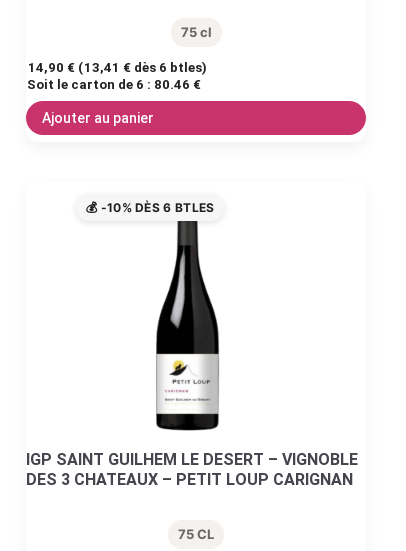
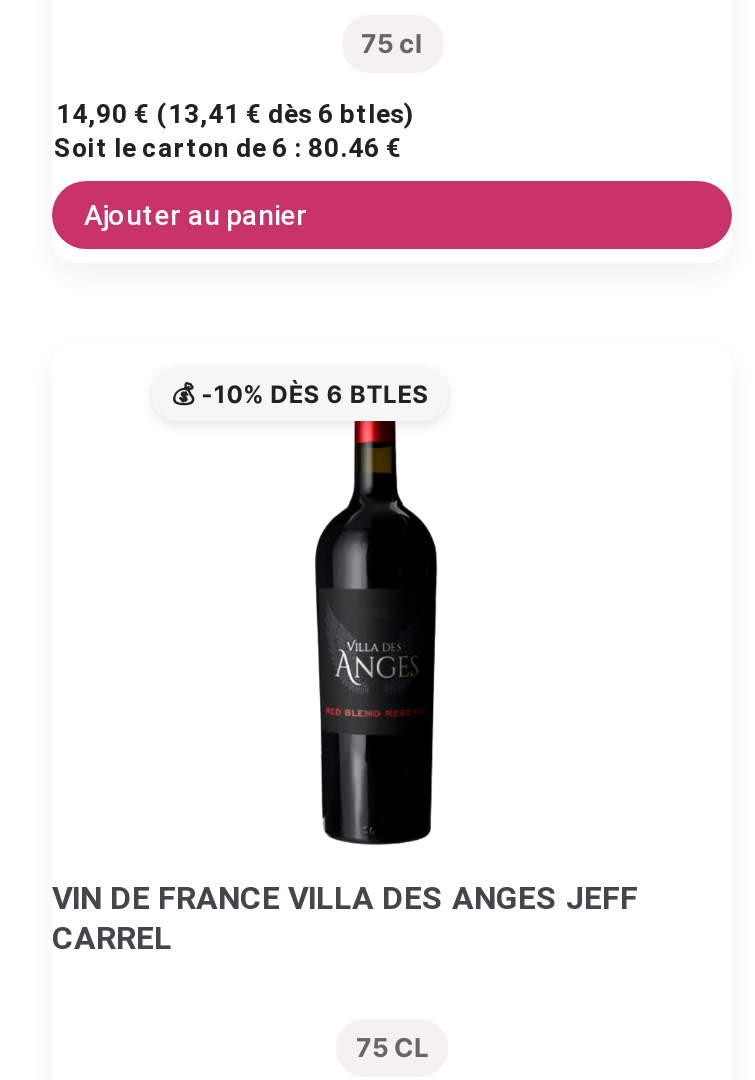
[26,220,358,488] [image] | IGP SAINT GUILHEM LE DESERT – VIGNOBLE | DES 3 CHATEAUX – PETIT LOUP CARIGNAN -> [52,419,638,956] [image] | VIN DE FRANCE VILLA DES ANGES JEFF | CARREL

